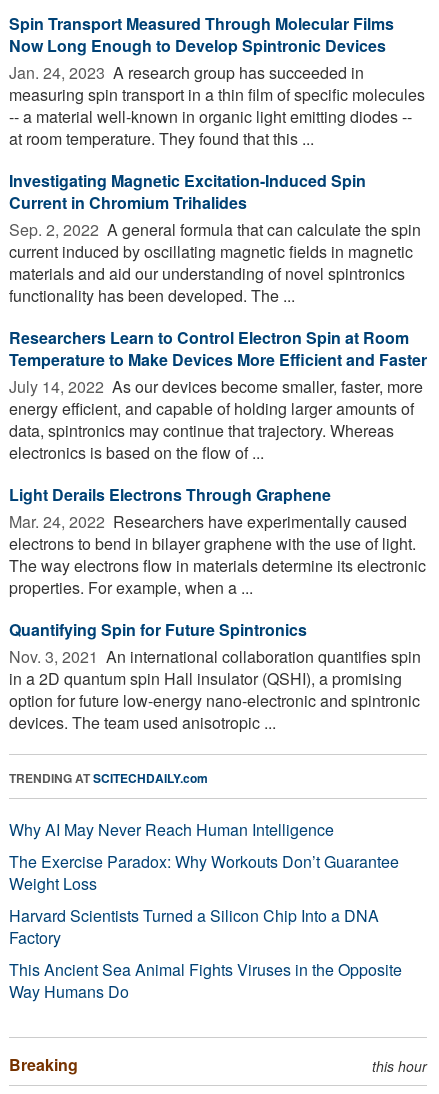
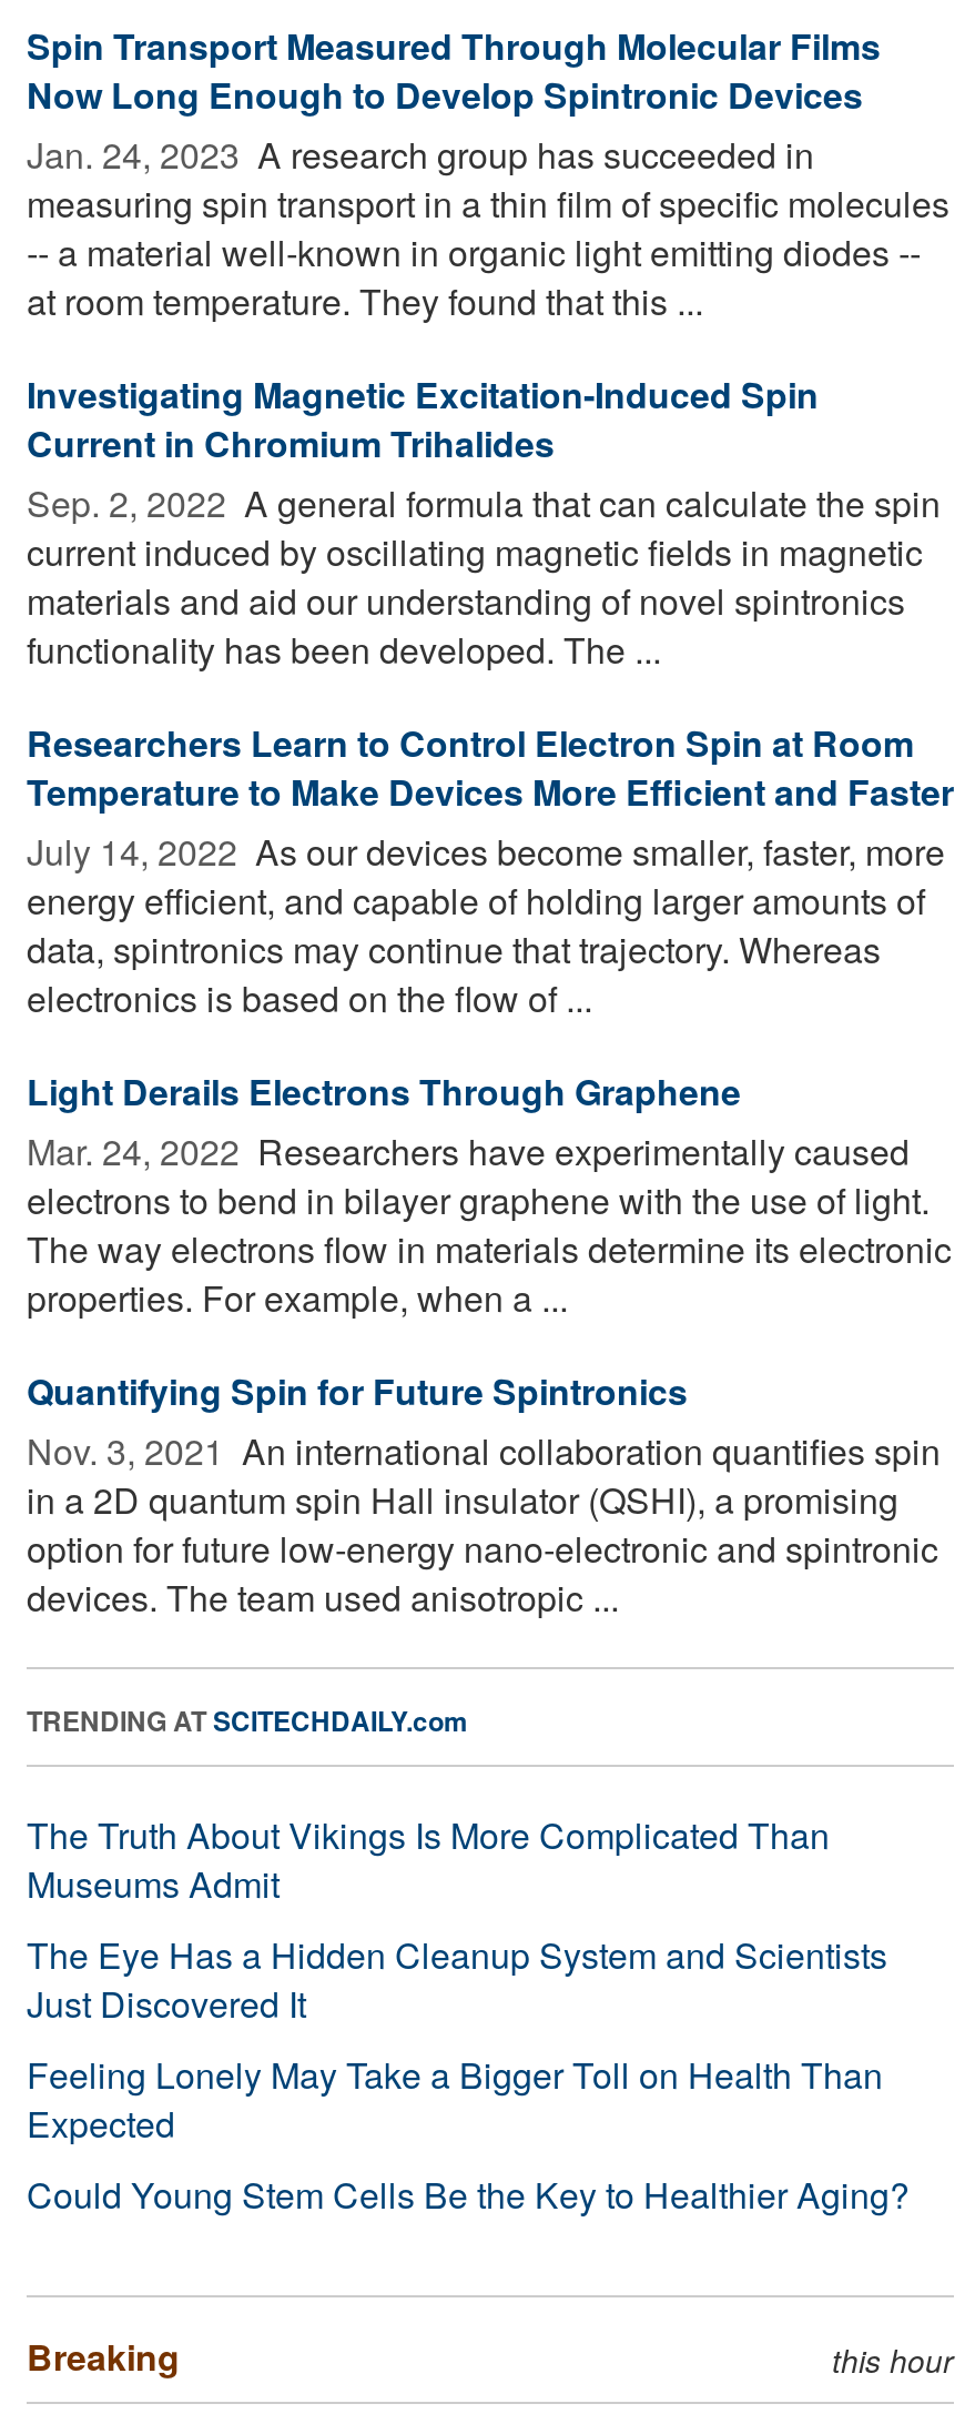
[9,818,402,1003] Why AI May Never Reach Human Intelligence | The Exercise Paradox: Why Workouts Don’t Guarantee | Weight Loss | Harvard Scientists Turned a Silicon Chip Into a DNA | Factory | This Ancient Sea Animal Fights Viruses in the Opposite | Way Humans Do -> [27,1808,910,2219] The Truth About Vikings Is More Complicated Than | Museums Admit | The Eye Has a Hidden Cleanup System and Scientists | Just Discovered It | Feeling Lonely May Take a Bigger Toll on Health Than | Expected | Could Young Stem Cells Be the Key to Healthier Aging?

